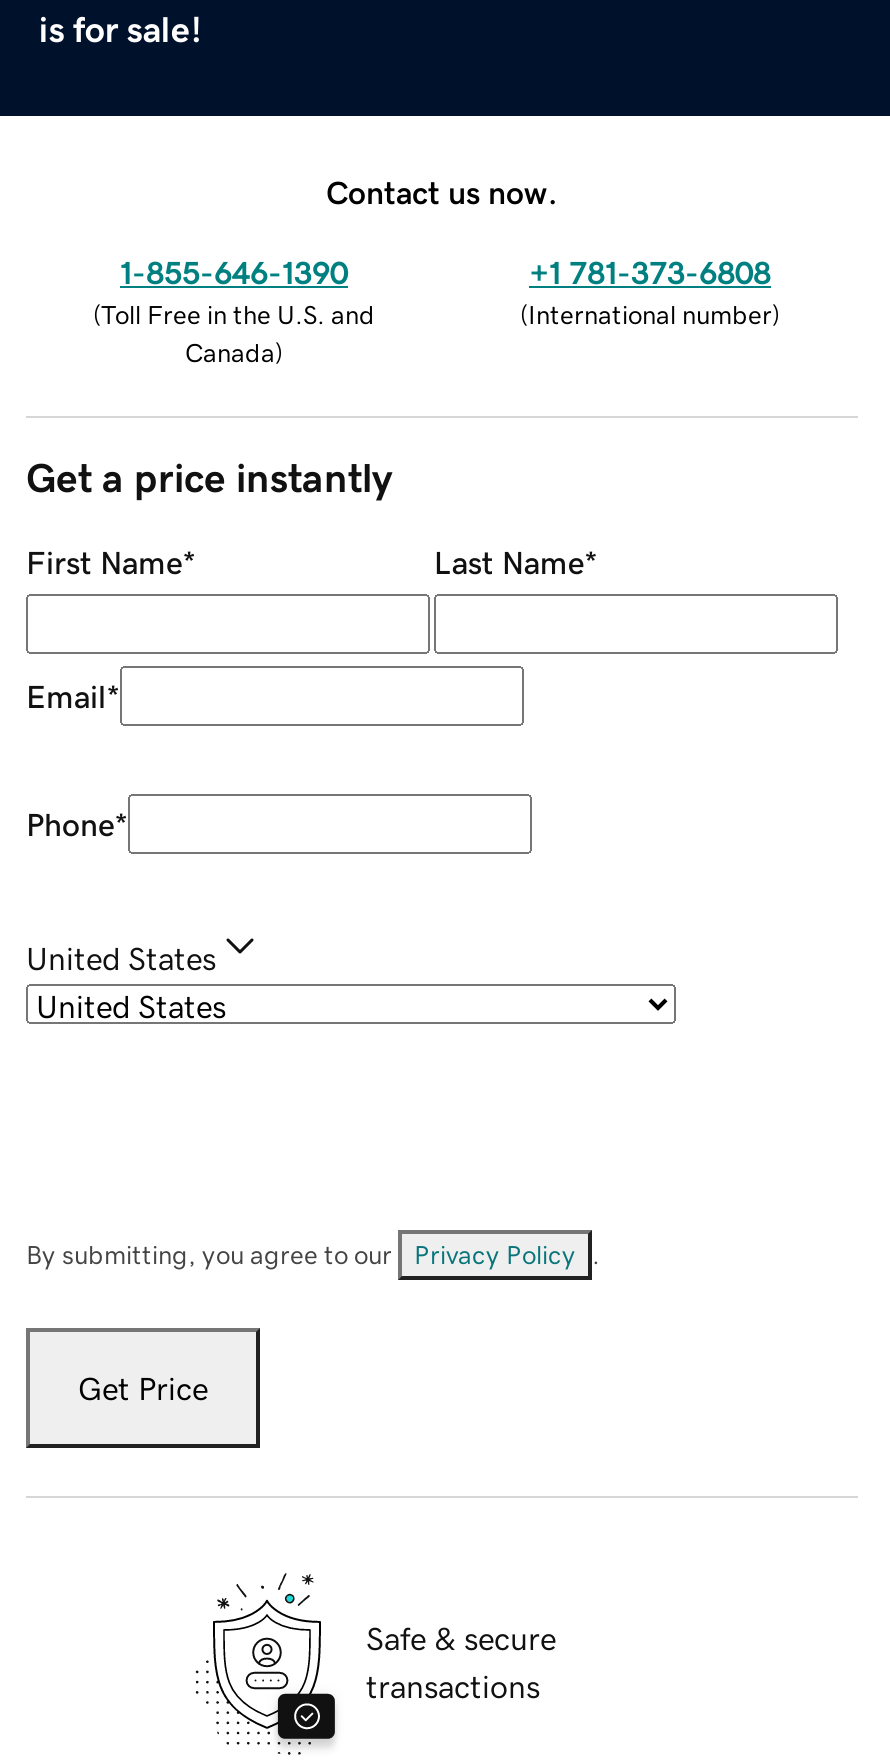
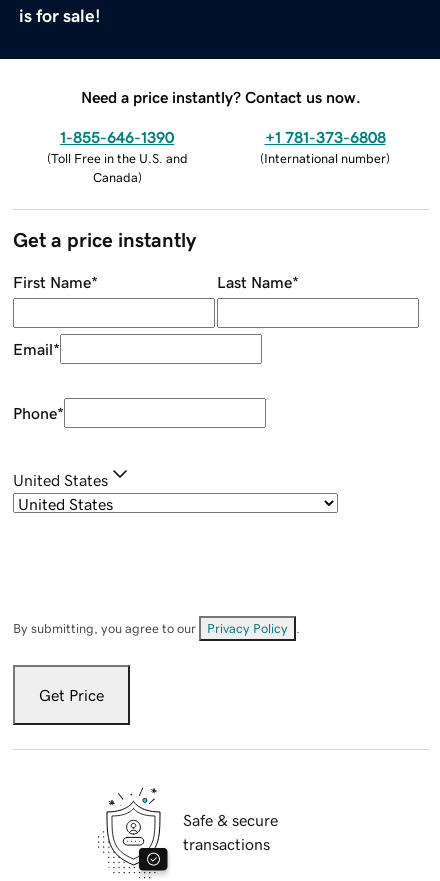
[326,175,558,207] Contact us now. -> [81,89,361,105] Need a price instantly? Contact us now.

